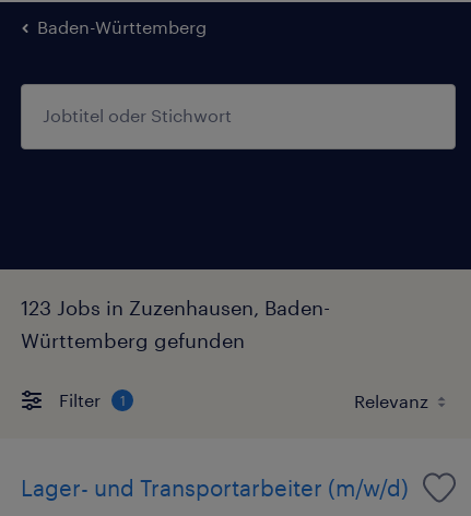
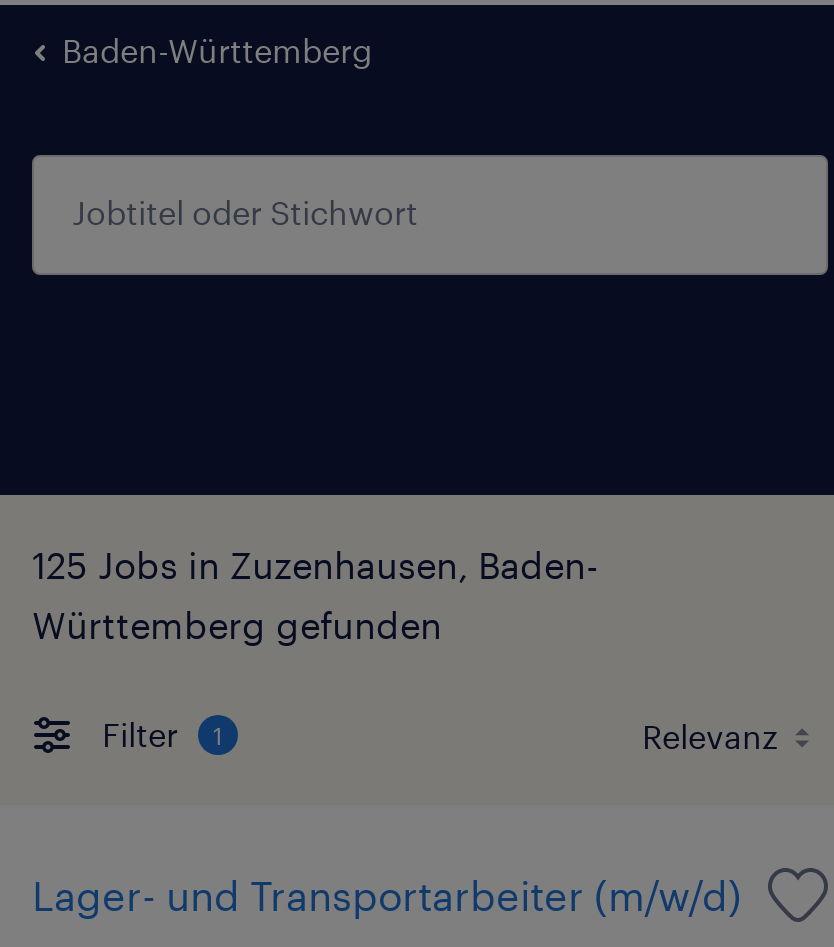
[21,296,330,320] 123 Jobs in Zuzenhausen, Baden- -> [32,543,598,587] 125 Jobs in Zuzenhausen, Baden-

